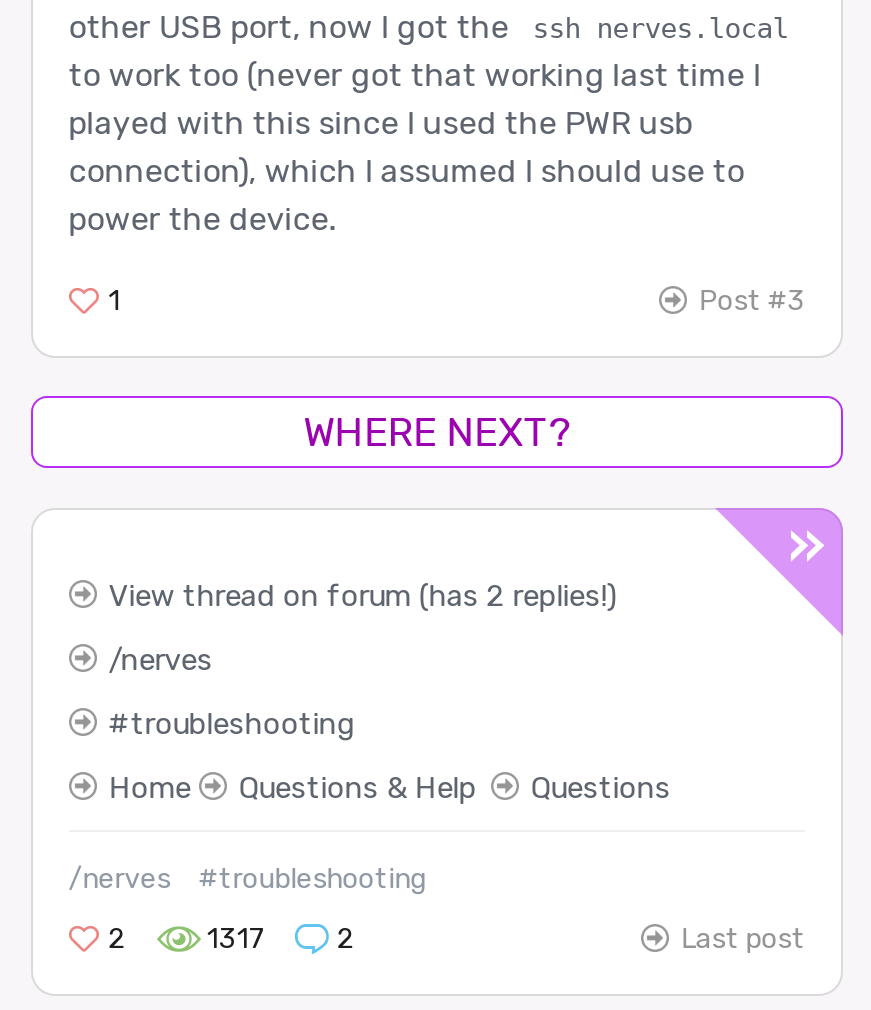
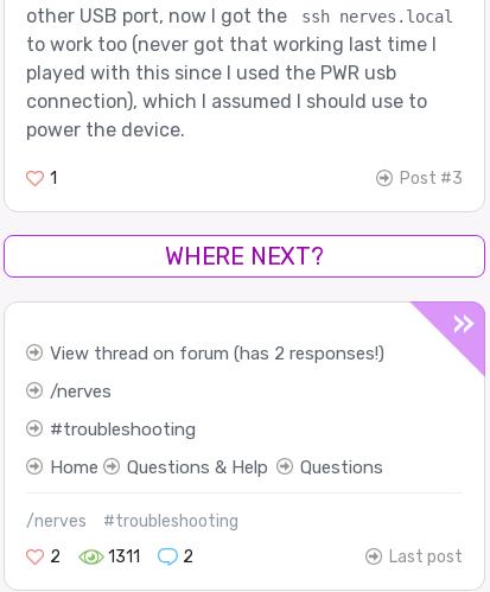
[109,577,617,613] View thread on forum (has 2 replies!) -> [50,343,384,364] View thread on forum (has 2 responses!)
[207,921,265,955] 1317 -> [108,547,140,567] 1311

